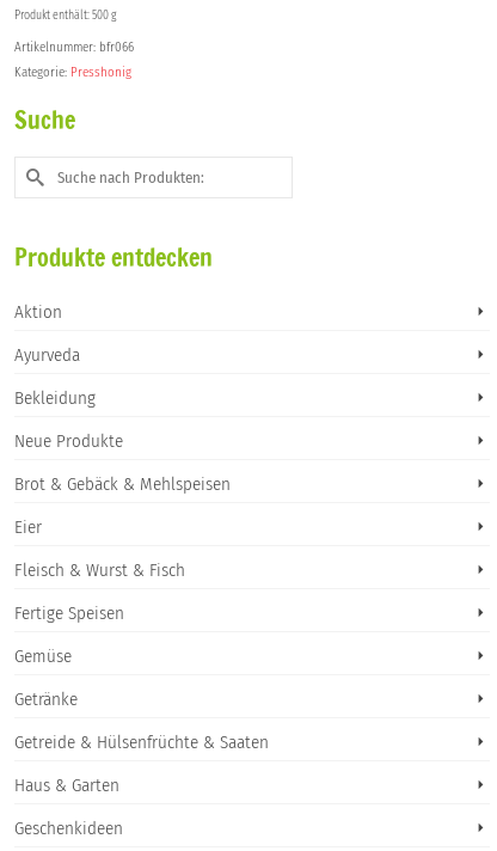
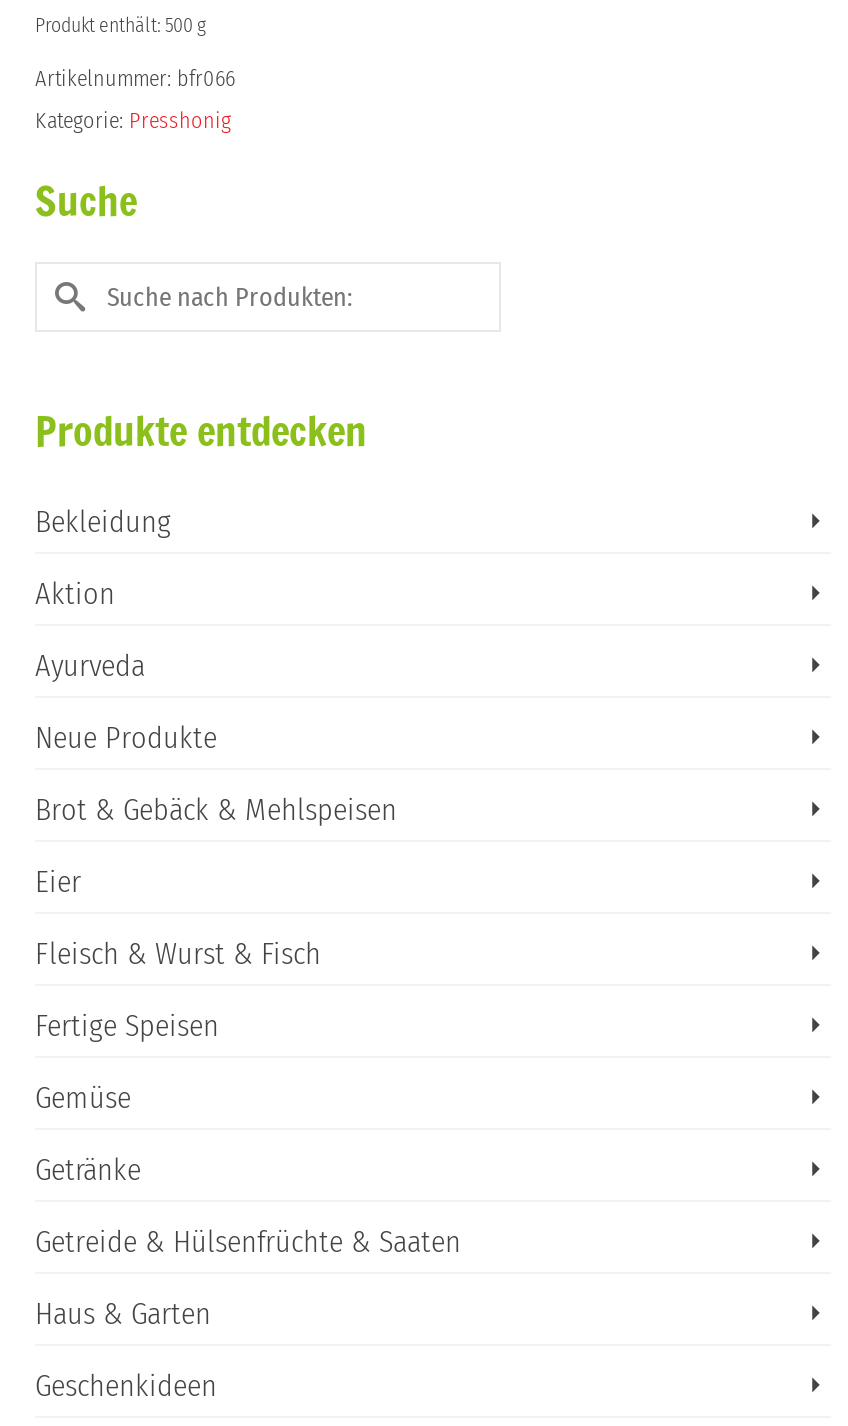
moved [14,301,80,366] -> [35,576,145,684]: Aktion | Ayurveda
moved [14,387,96,409] -> [35,504,171,540]: Bekleidung

